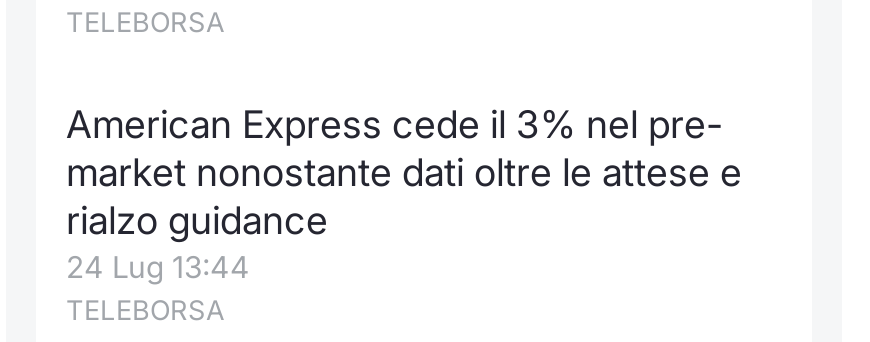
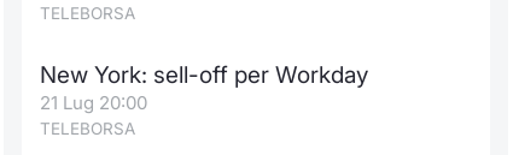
[66,102,742,286] American Express cede il 3% nel pre- | market nonostante dati oltre le attese e | rialzo guidance | 24 Lug 13:44 -> [40,61,368,114] New York: sell-off per Workday | 21 Lug 20:00

